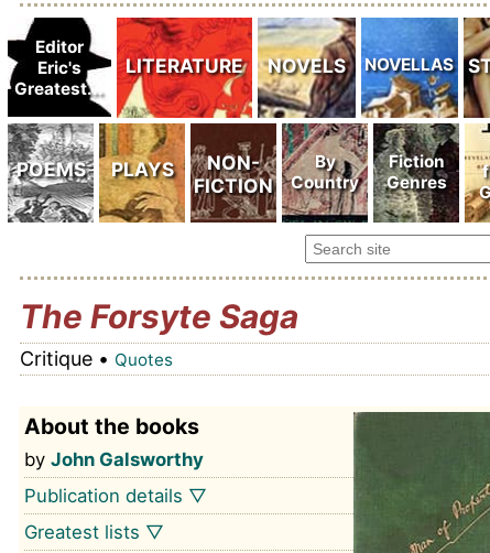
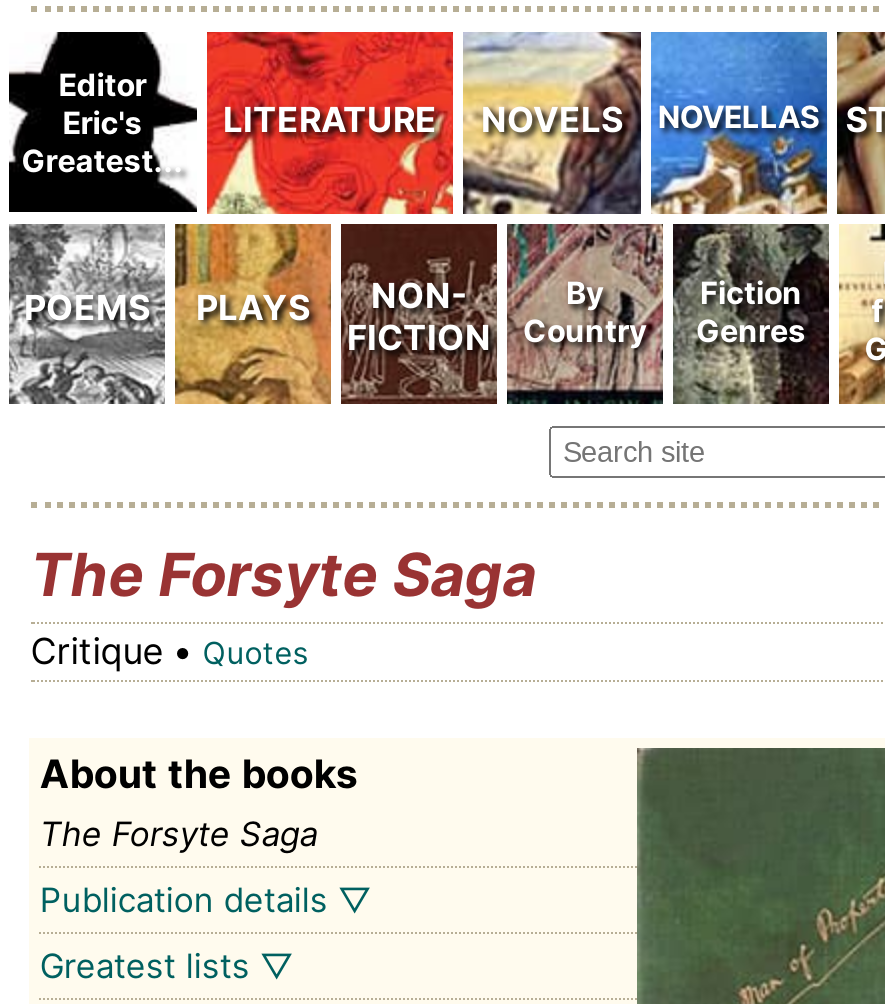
[25,448,204,470] by John Galsworthy -> [40,814,318,854] The Forsyte Saga

